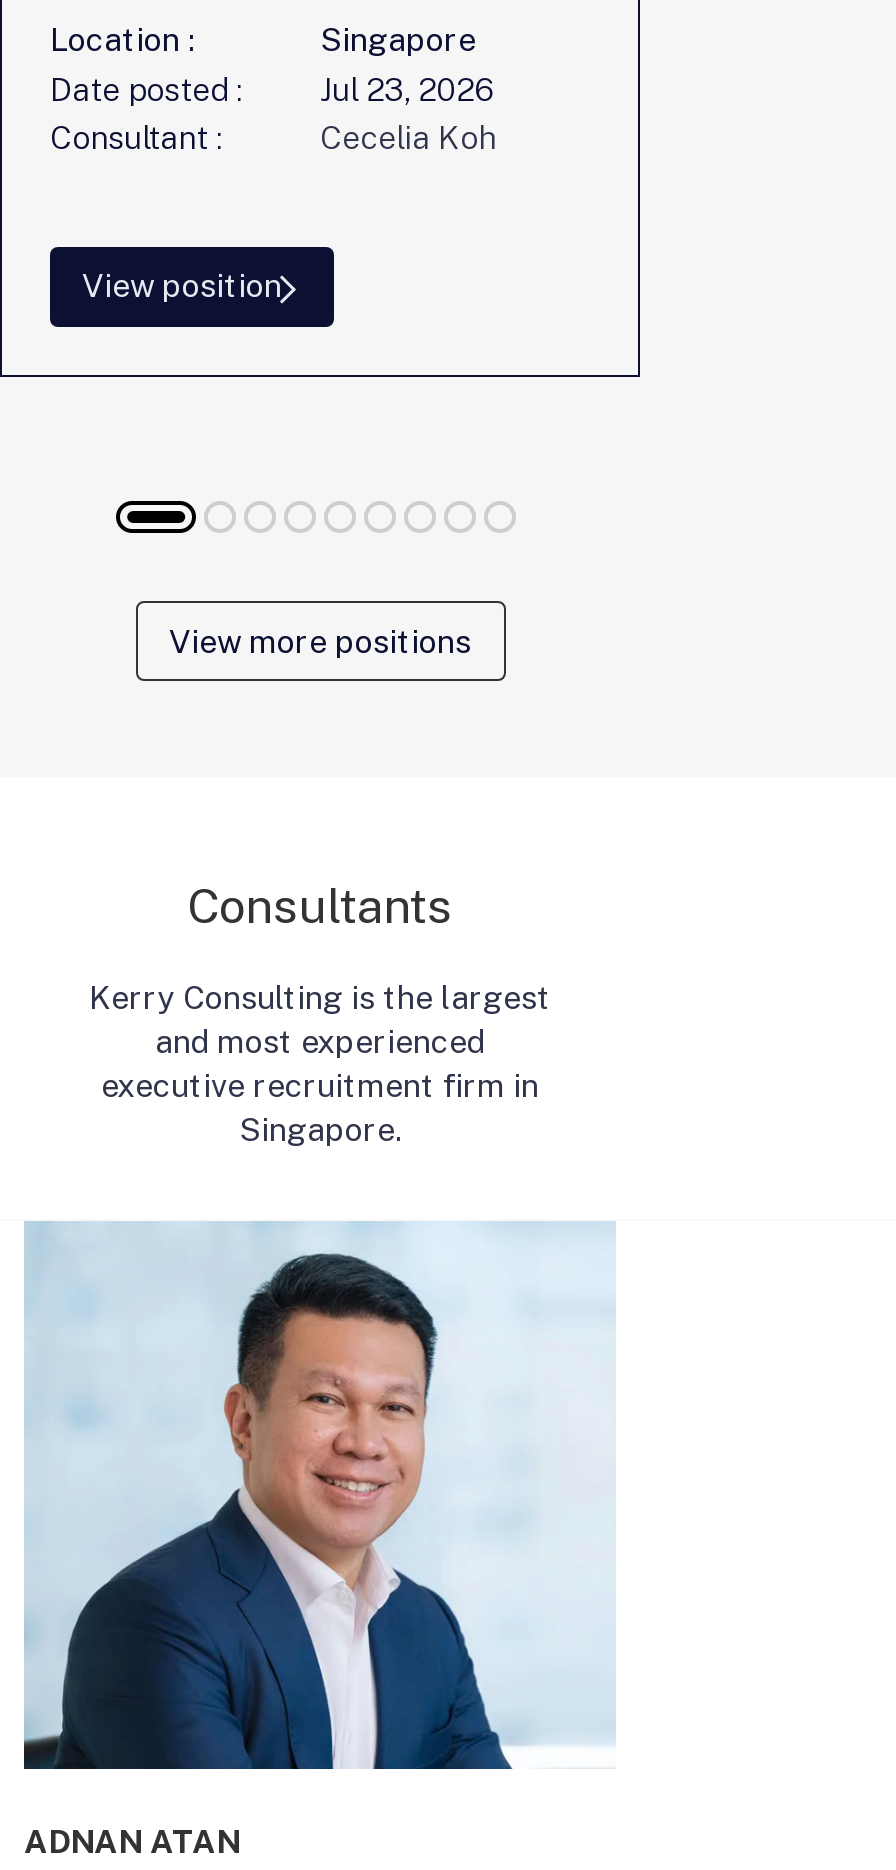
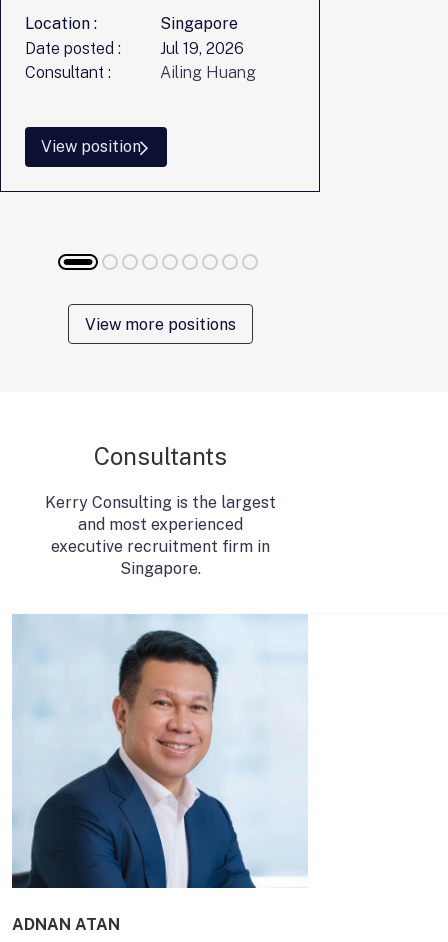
[320,71,494,109] Jul 23, 2026 -> [160,39,244,58] Jul 19, 2026
[320,119,494,157] Cecelia Koh -> [160,63,256,82] Ailing Huang

